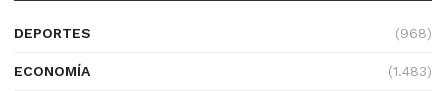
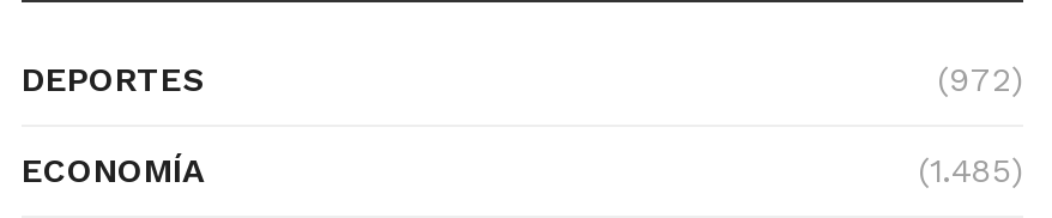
[395,25,432,41] (968) -> [937,59,1023,98] (972)
[388,63,432,79] (1.483) -> [918,150,1023,189] (1.485)

